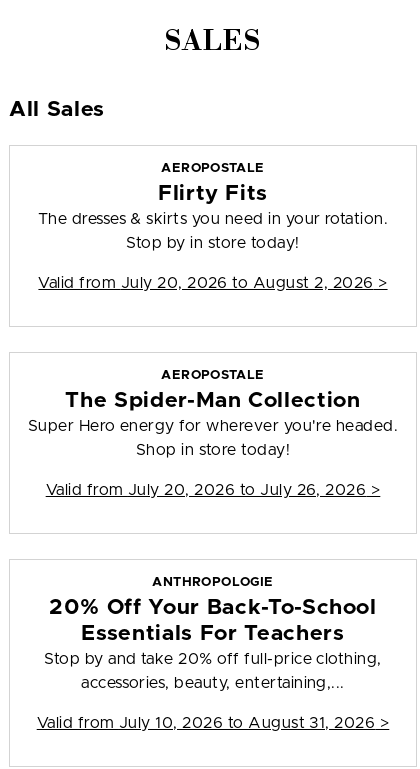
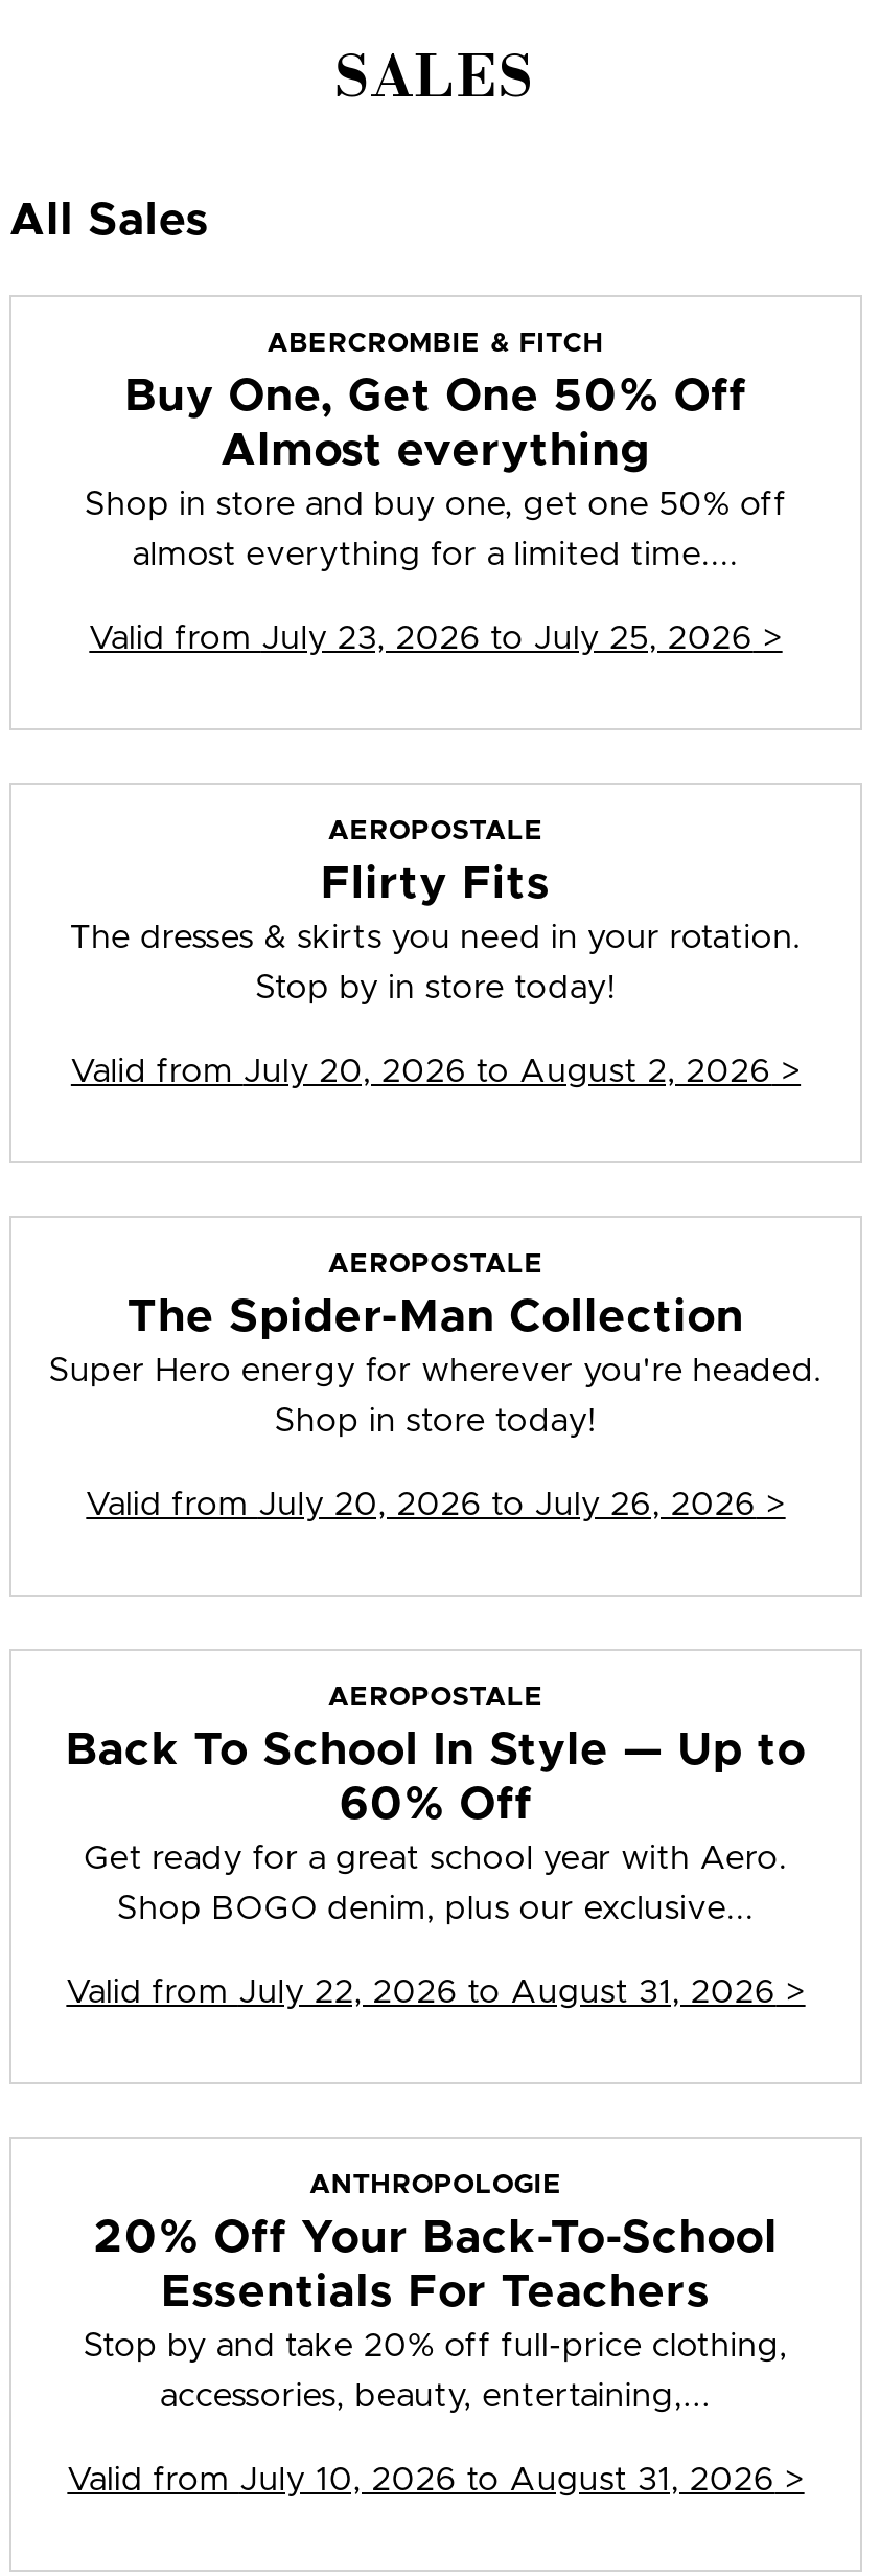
none -> [84,331,787,655] ABERCROMBIE & FITCH | Buy One, Get One 50% Off | Almost everything | Shop in store and buy one, get one 50% off | almost everything for a limited time.... | Valid from July 23, 2026 to July 25, 2026 >
none -> [66,1685,806,2009] AEROPOSTALE | Back To School In Style — Up to | 60% Off | Get ready for a great school year with Aero. | Shop BOGO denim, plus our exclusive... | Valid from July 22, 2026 to August 31, 2026 >

